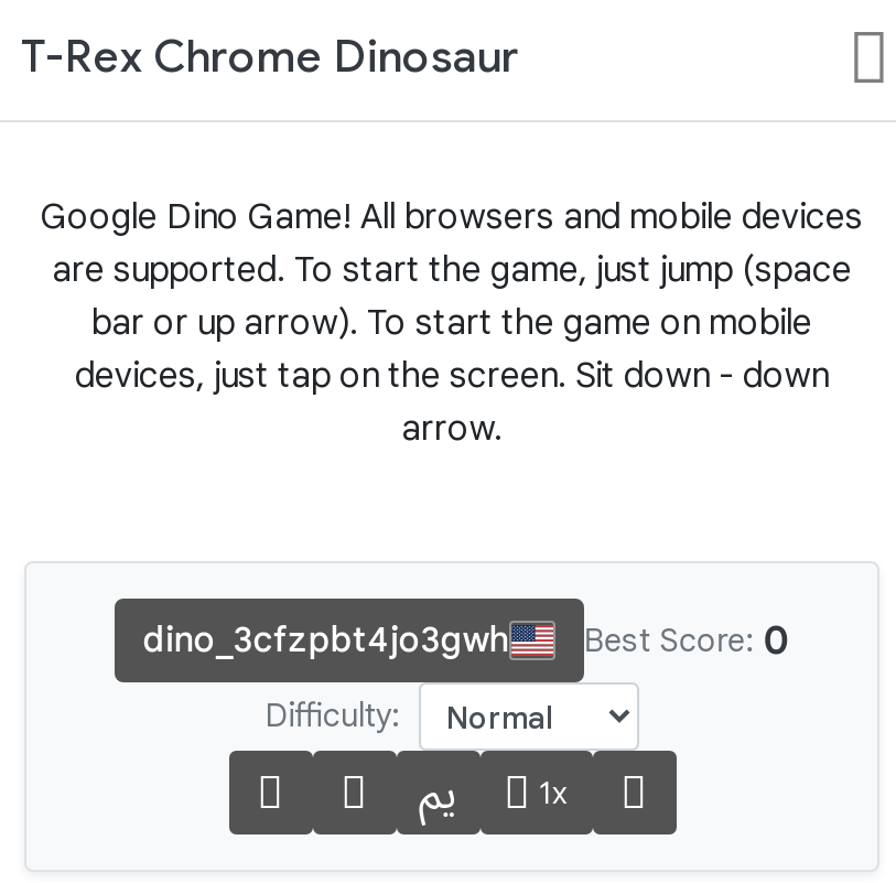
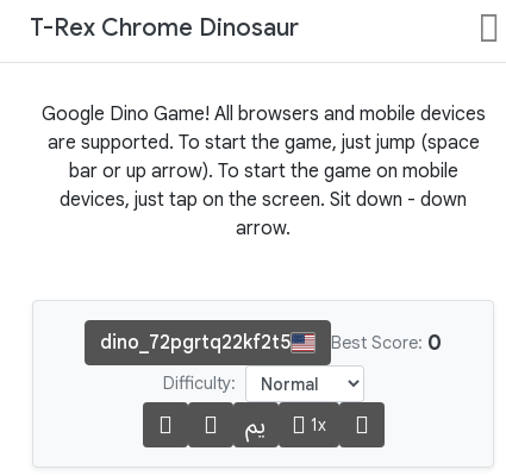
[143,618,509,663] dino_3cfzpbt4jo3gwh -> [100,331,290,355] dino_72pgrtq22kf2t5

